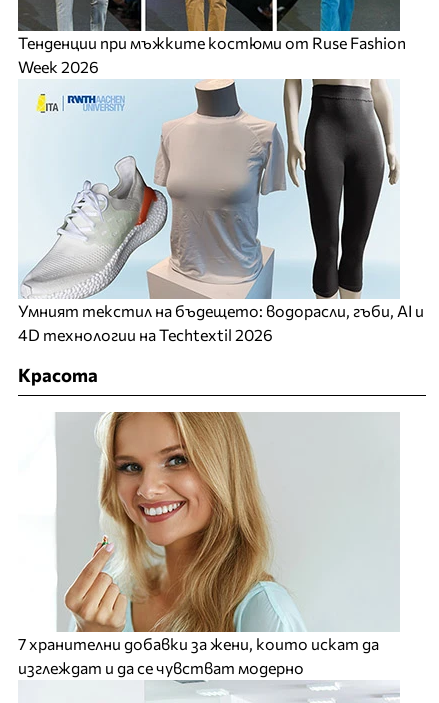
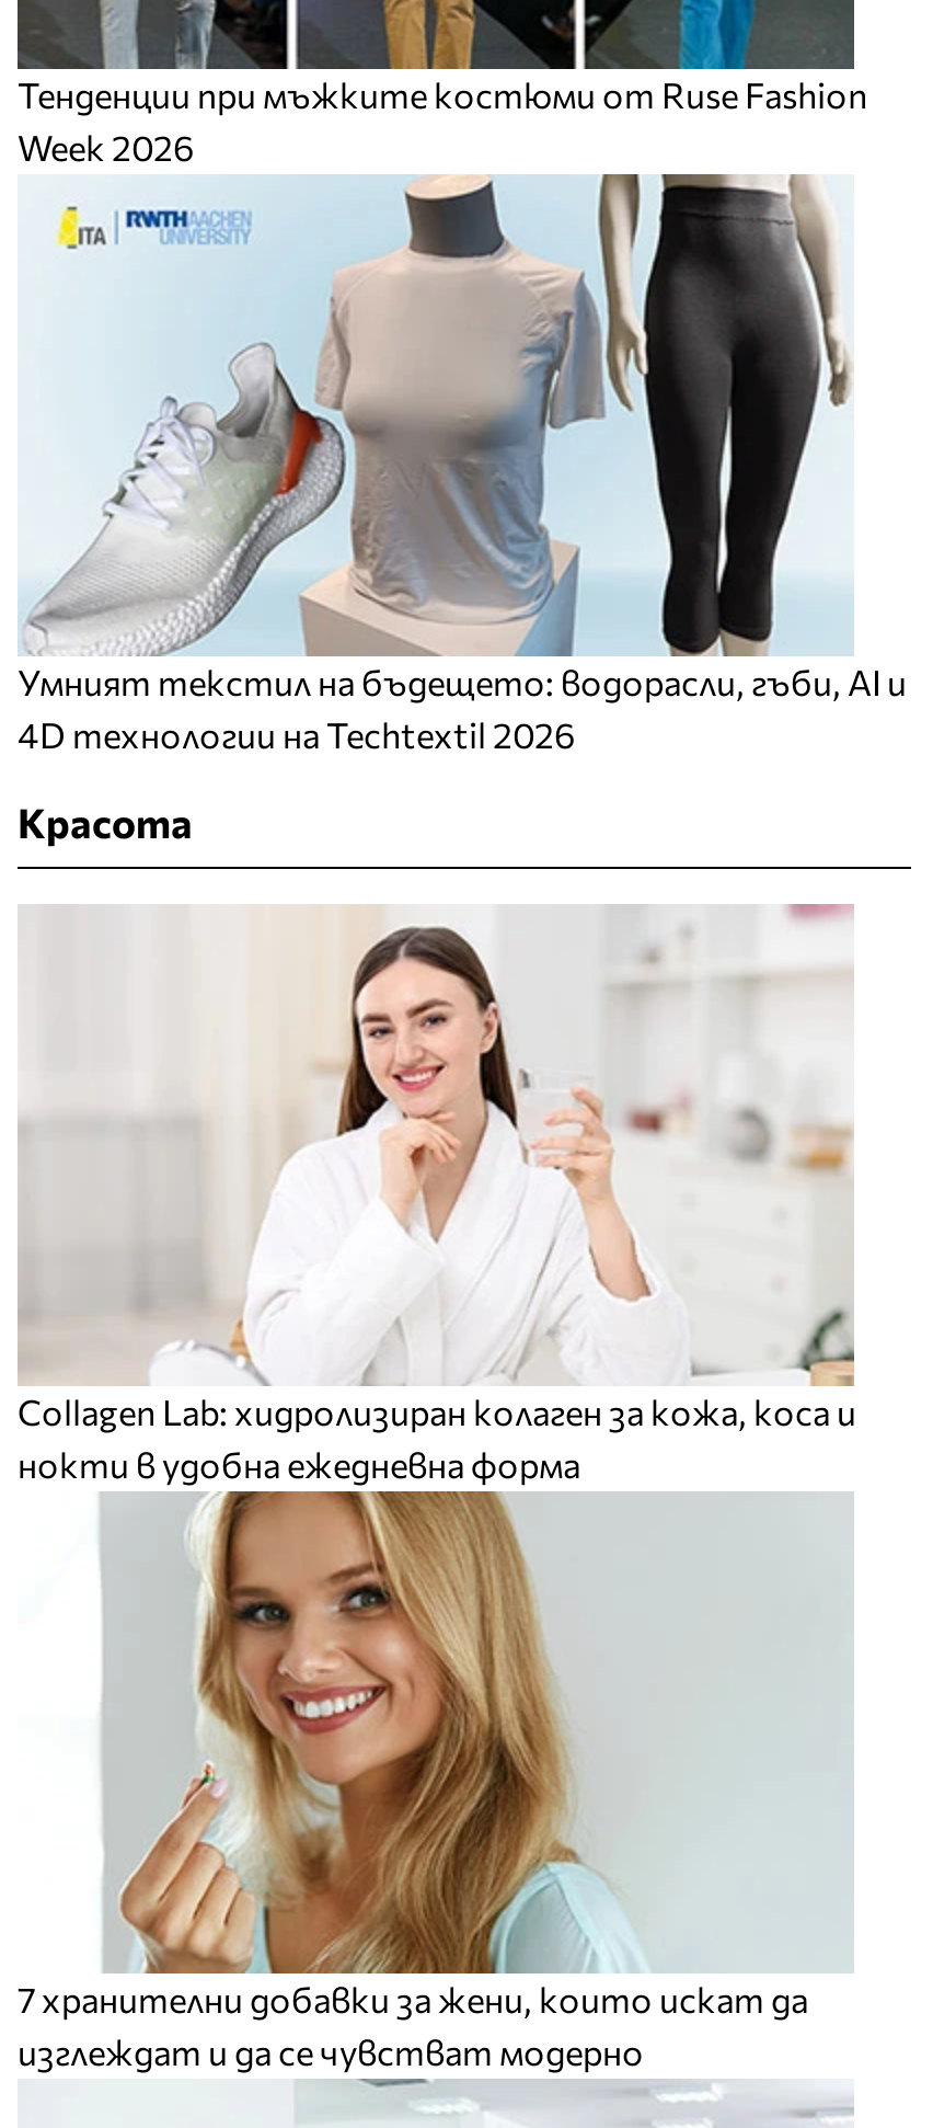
none -> [18,903,856,1485] [image] | Collagen Lab: хидролизиран колаген за кожа, коса и | нокти в удобна ежедневна форма

